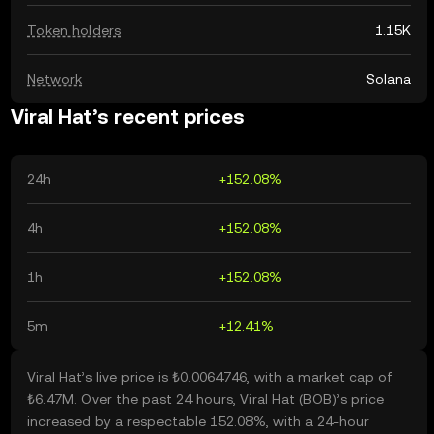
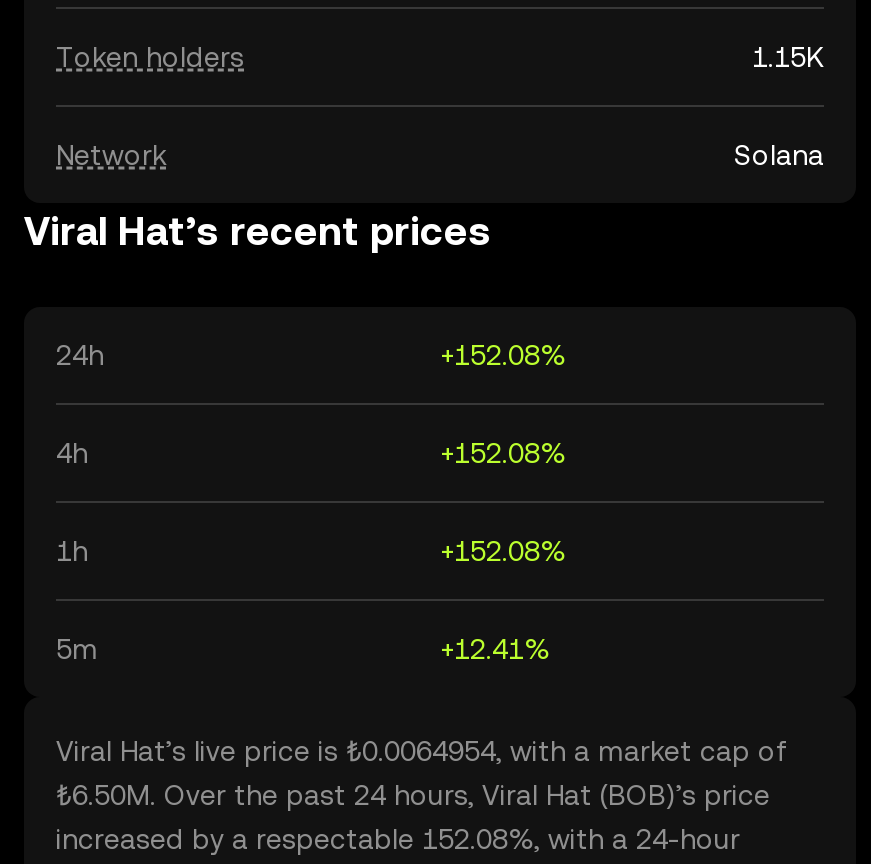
[27,369,393,385] Viral Hat’s live price is ₺0.0064746, with a market cap of -> [56,735,788,767] Viral Hat’s live price is ₺0.0064954, with a market cap of
[27,391,384,407] ₺6.47M. Over the past 24 hours, Viral Hat (BOB)’s price -> [56,779,770,811] ₺6.50M. Over the past 24 hours, Viral Hat (BOB)’s price

